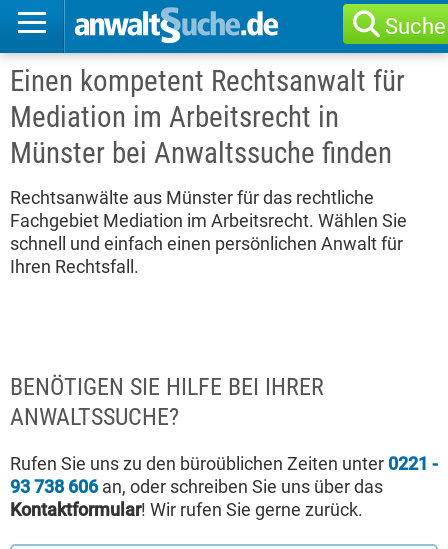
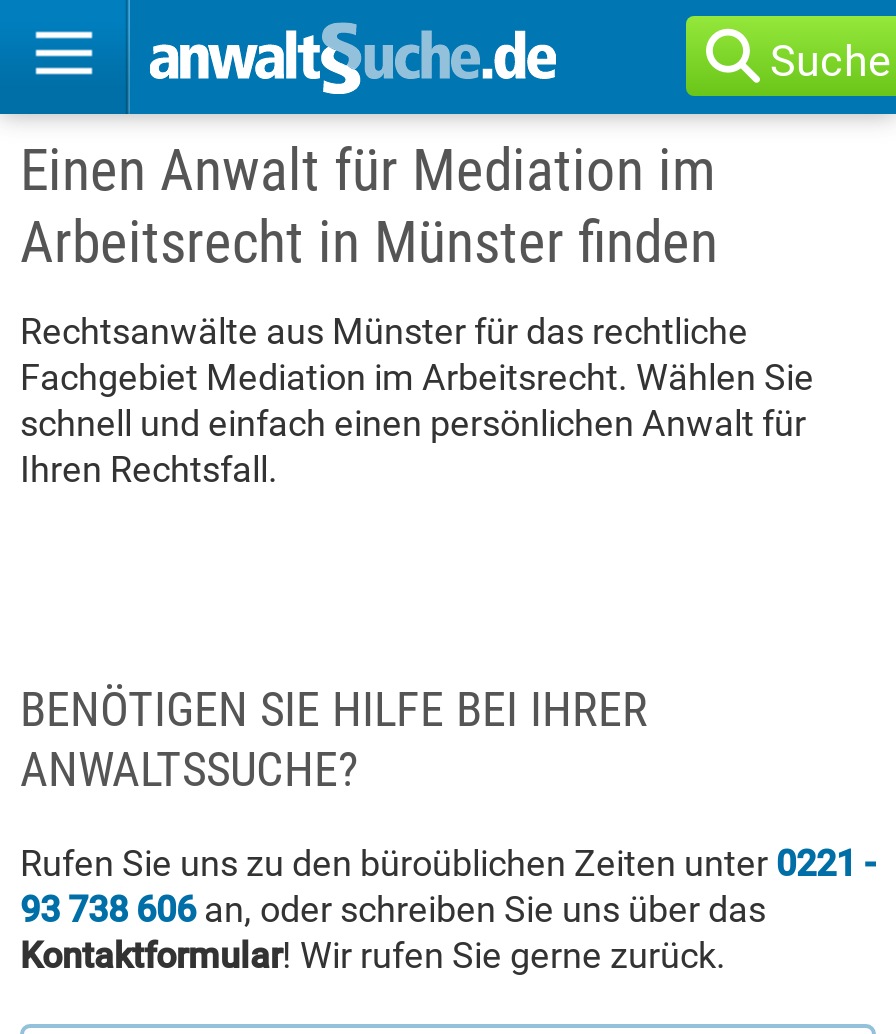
[10,64,405,170] Einen kompetent Rechtsanwalt für | Mediation im Arbeitsrecht in | Münster bei Anwaltssuche finden -> [20,136,718,276] Einen Anwalt für Mediation im | Arbeitsrecht in Münster finden

